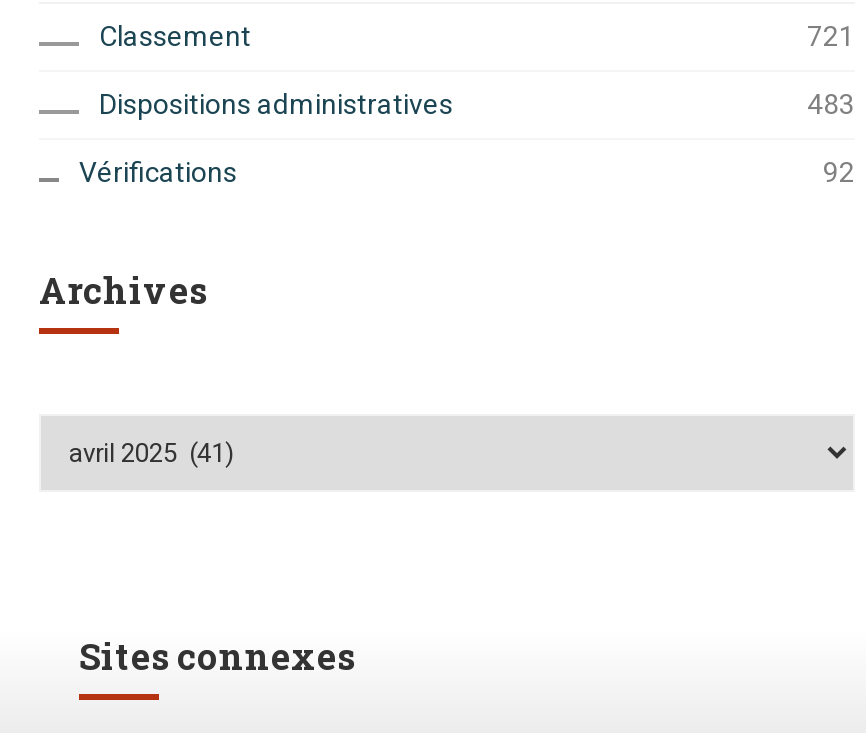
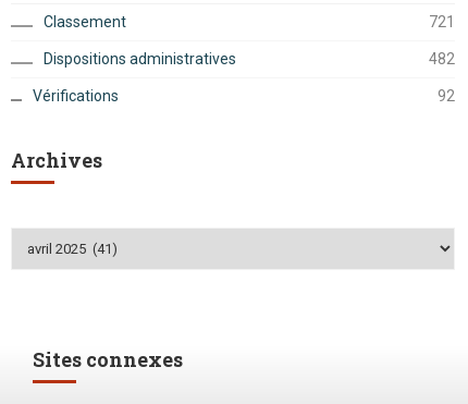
[807,88,855,120] 483 -> [429,50,455,67] 482

